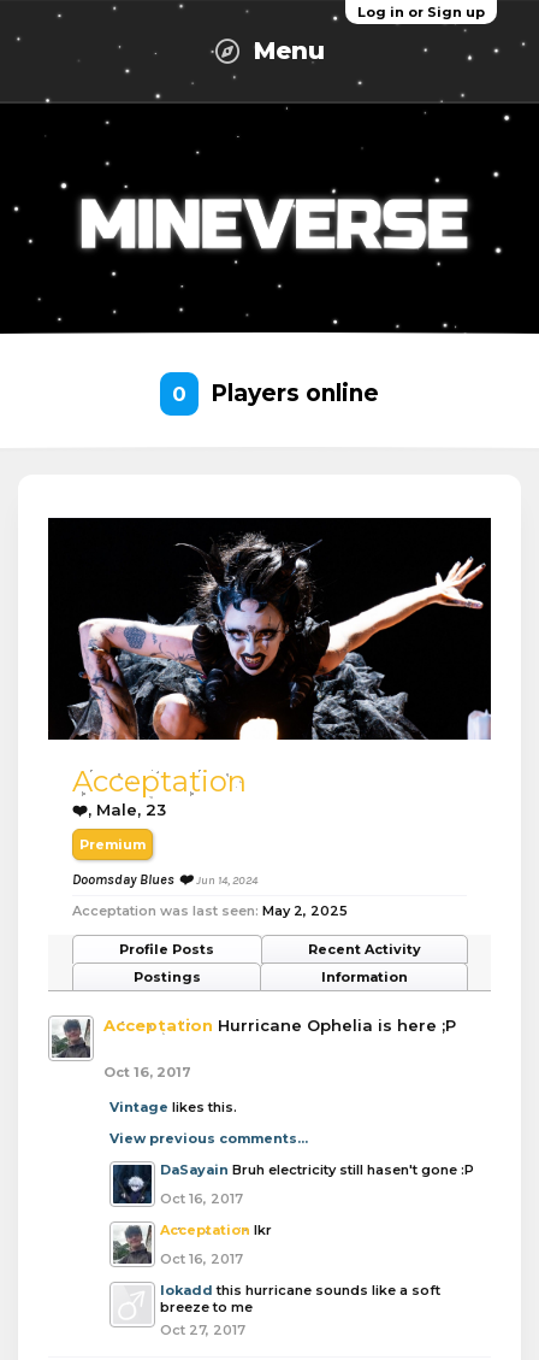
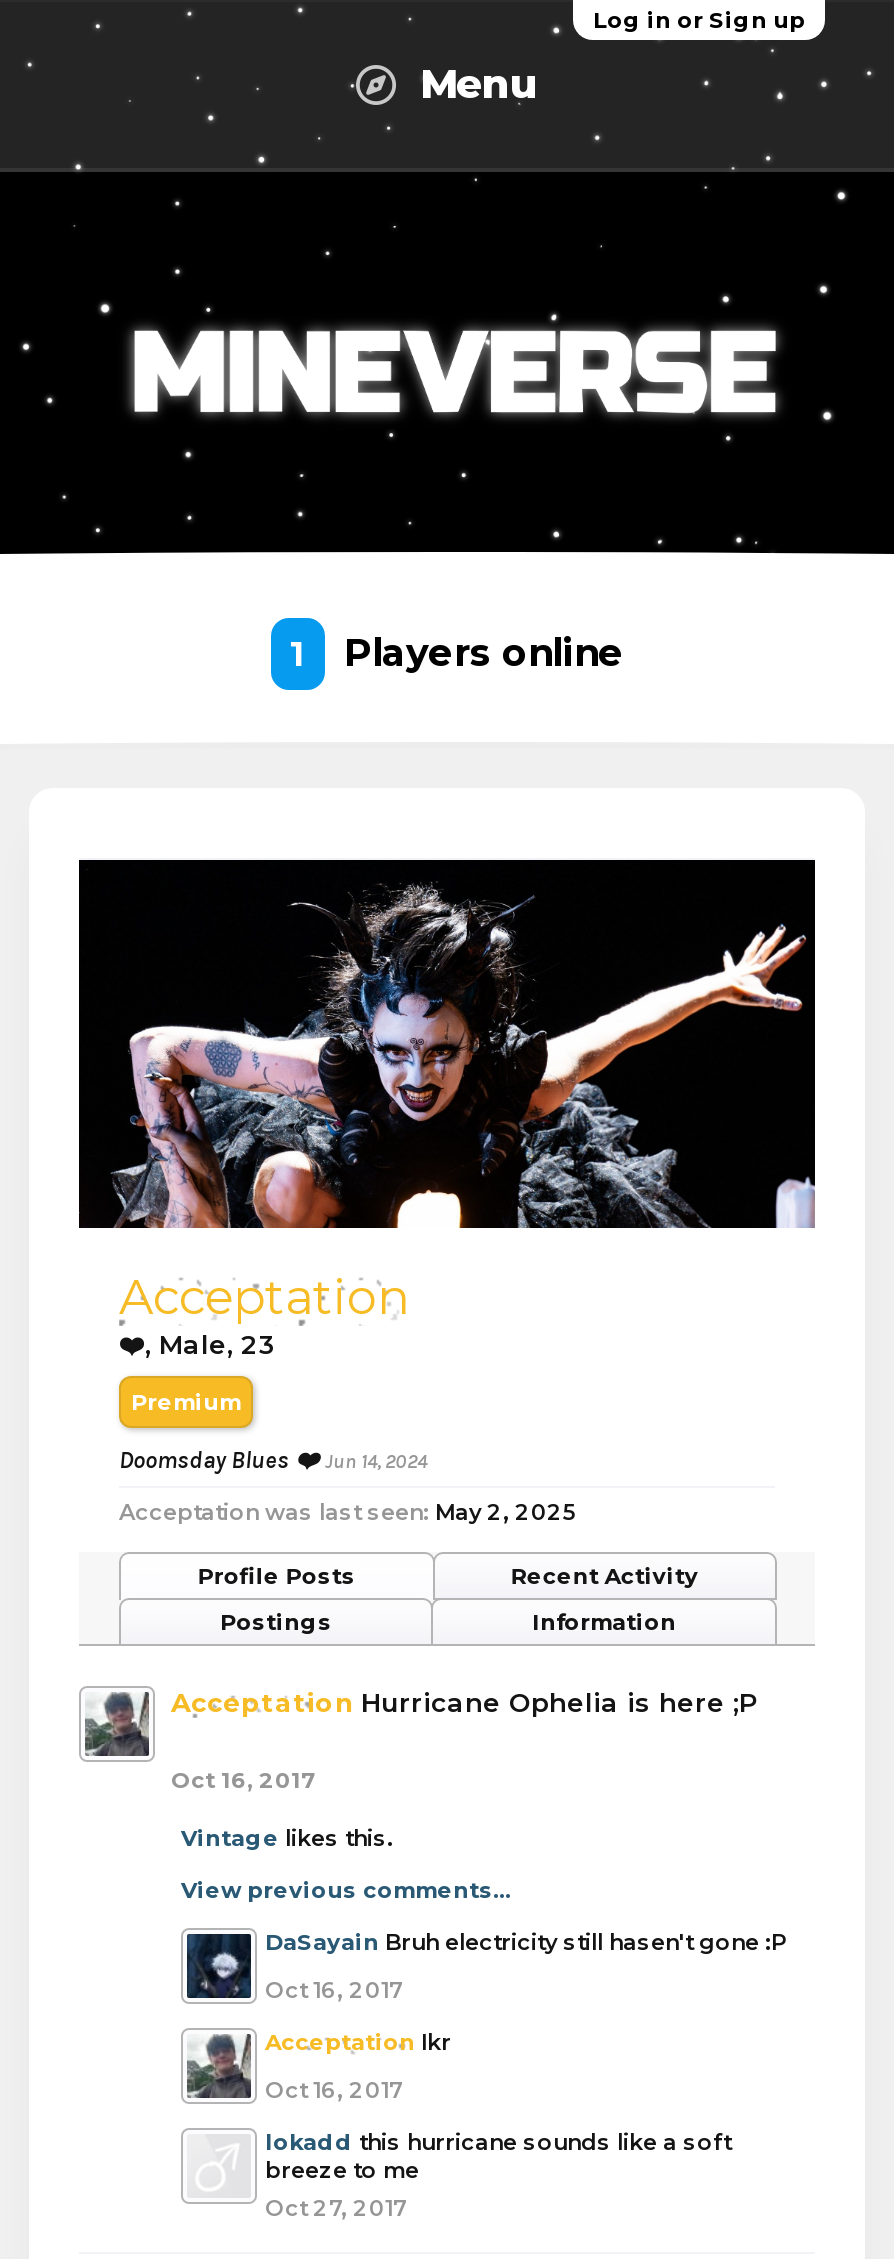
[172,379,379,407] 0 Players online -> [290,630,624,676] 1 Players online

